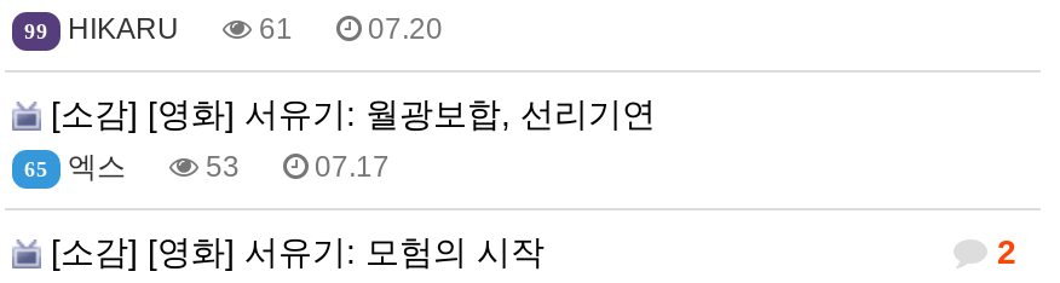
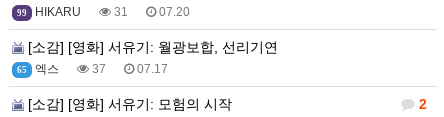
[252,12,443,46] 61 07.20 -> [111,5,190,19] 31 07.20
[198,150,390,184] 53 07.17 -> [89,62,168,76] 37 07.17

